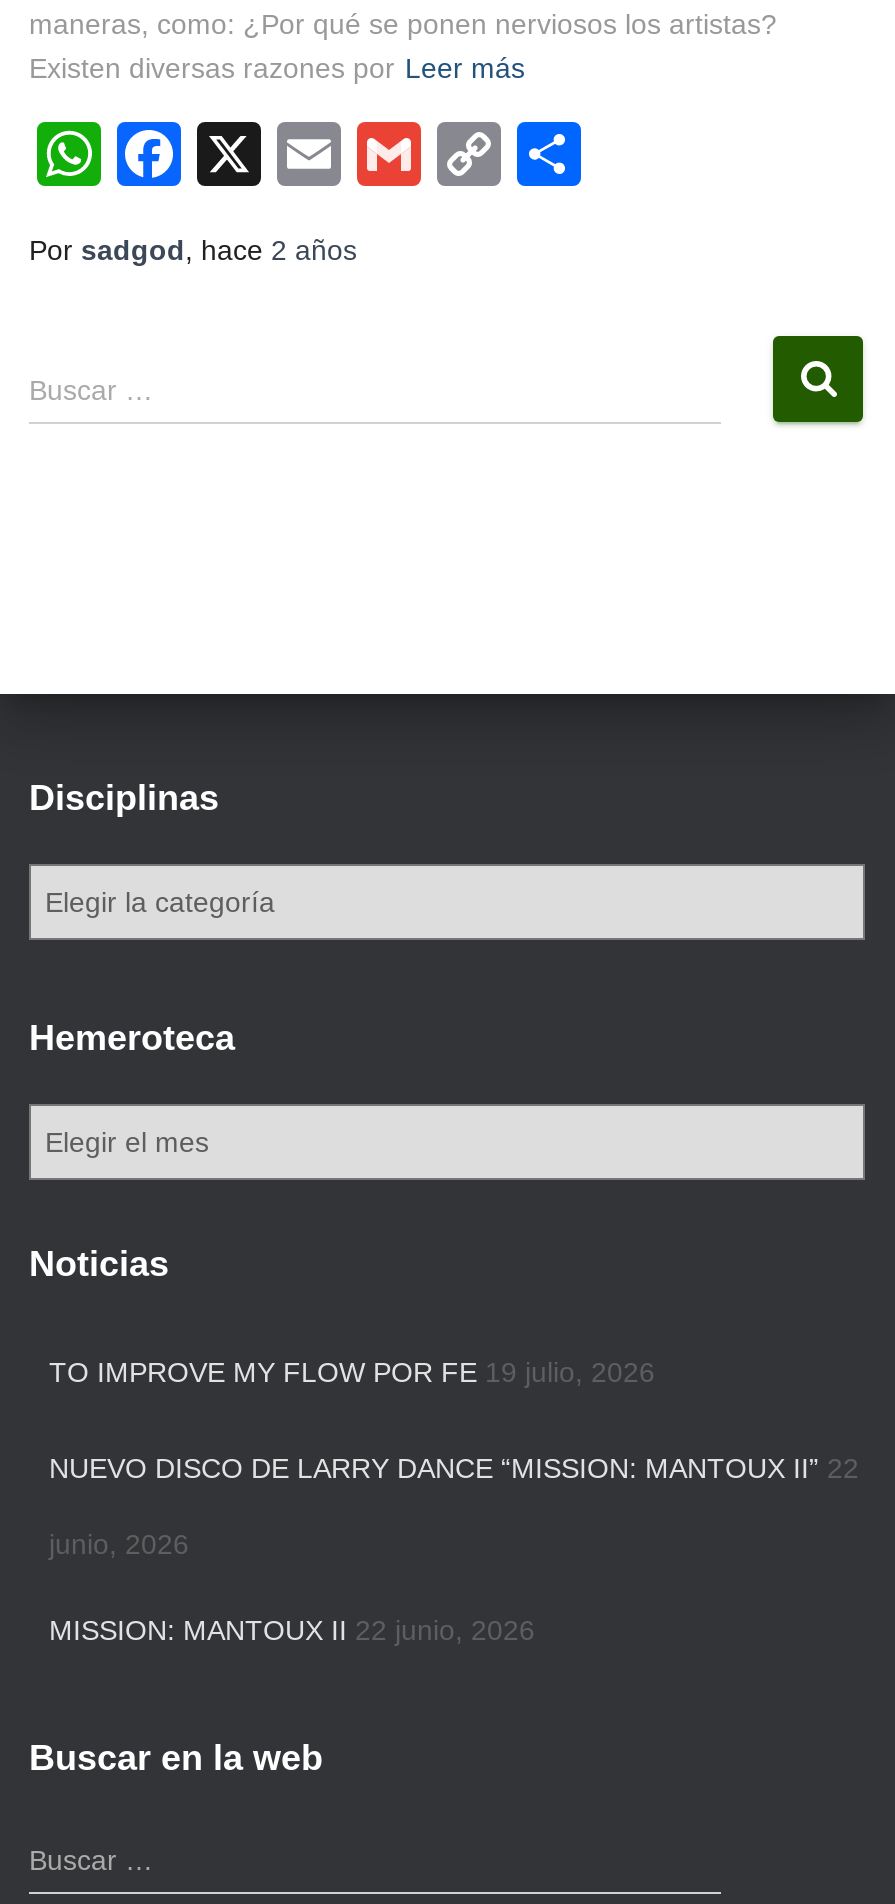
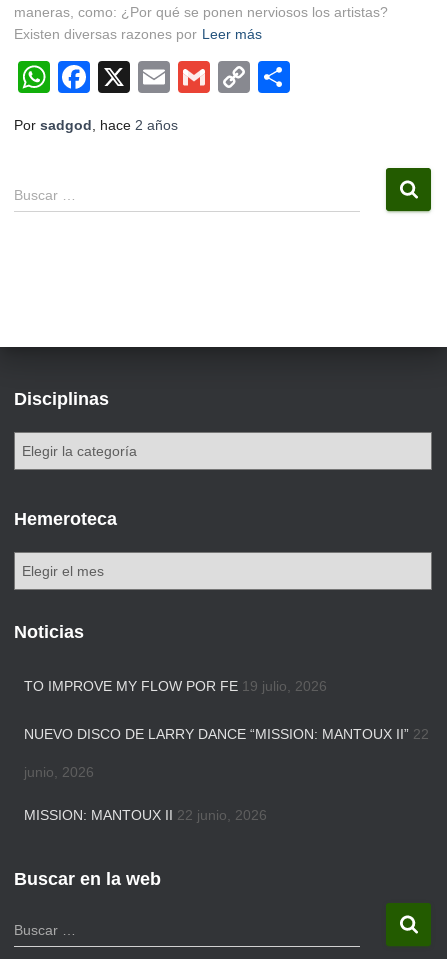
none -> [386,903,431,947] [image]

